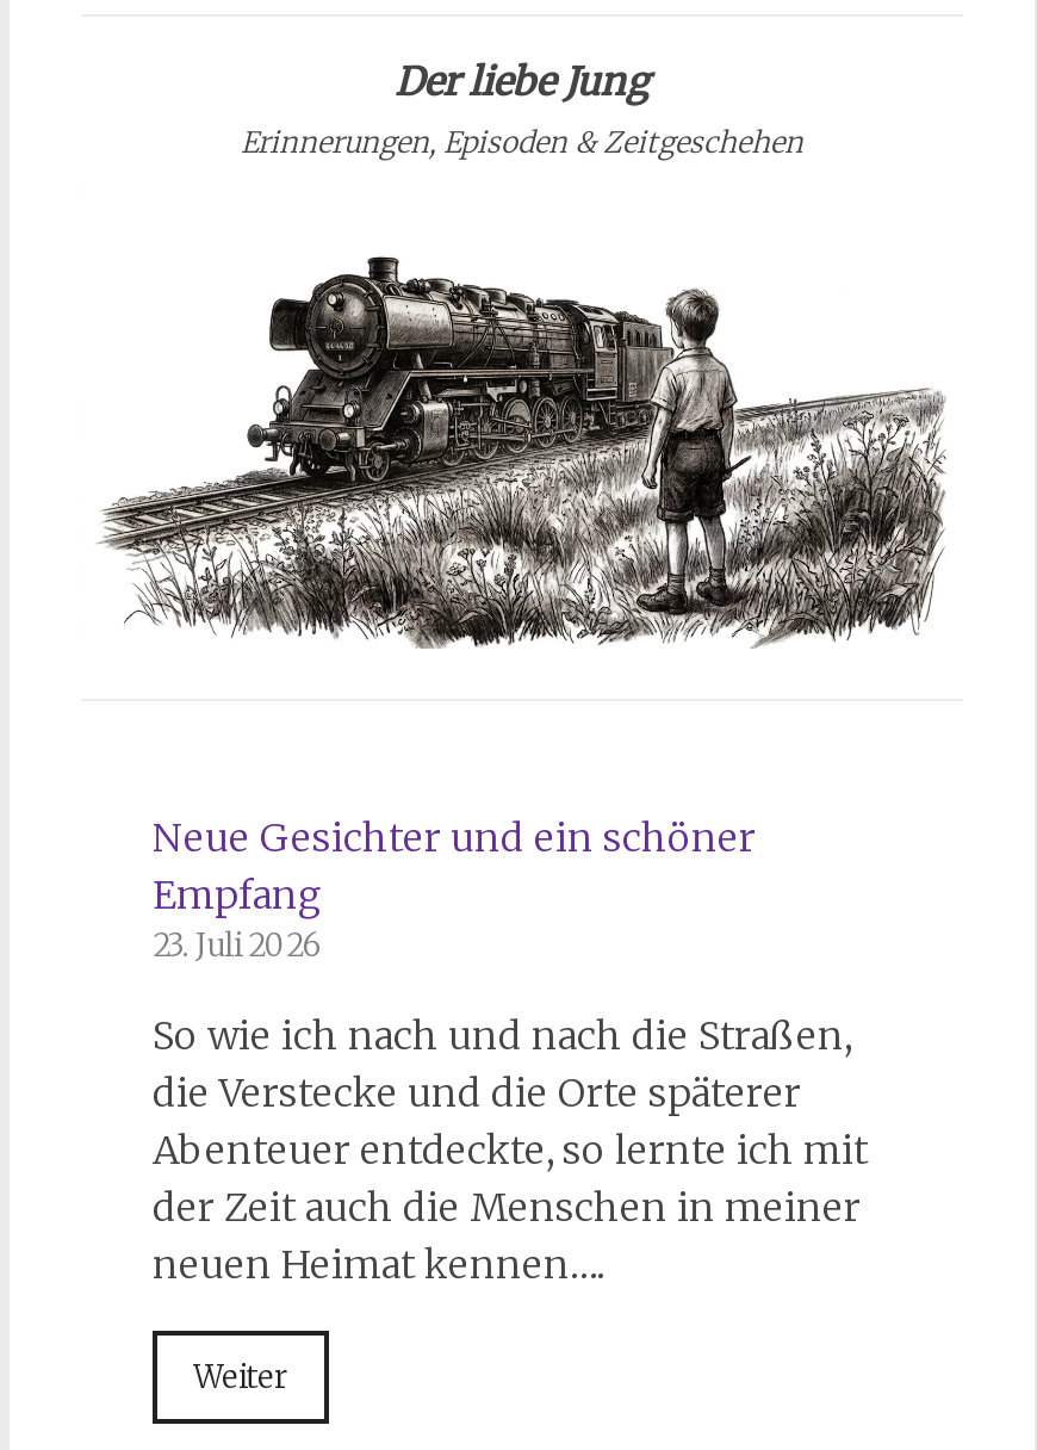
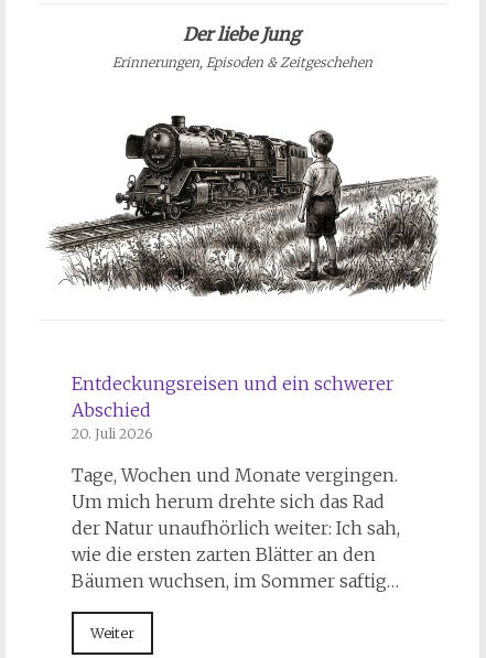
[153,813,756,963] Neue Gesichter und ein schöner | Empfang | 23. Juli 2026 -> [72,372,393,442] Entdeckungsreisen und ein schwerer | Abschied | 20. Juli 2026
[153,1011,868,1288] So wie ich nach und nach die Straßen, | die Verstecke und die Orte späterer | Abenteuer entdeckte, so lernte ich mit | der Zeit auch die Menschen in meiner | neuen Heimat kennen…. -> [72,464,400,592] Tage, Wochen und Monate vergingen. | Um mich herum drehte sich das Rad | der Natur unaufhörlich weiter: Ich sah, | wie die ersten zarten Blätter an den | Bäumen wuchsen, im Sommer saftig…

